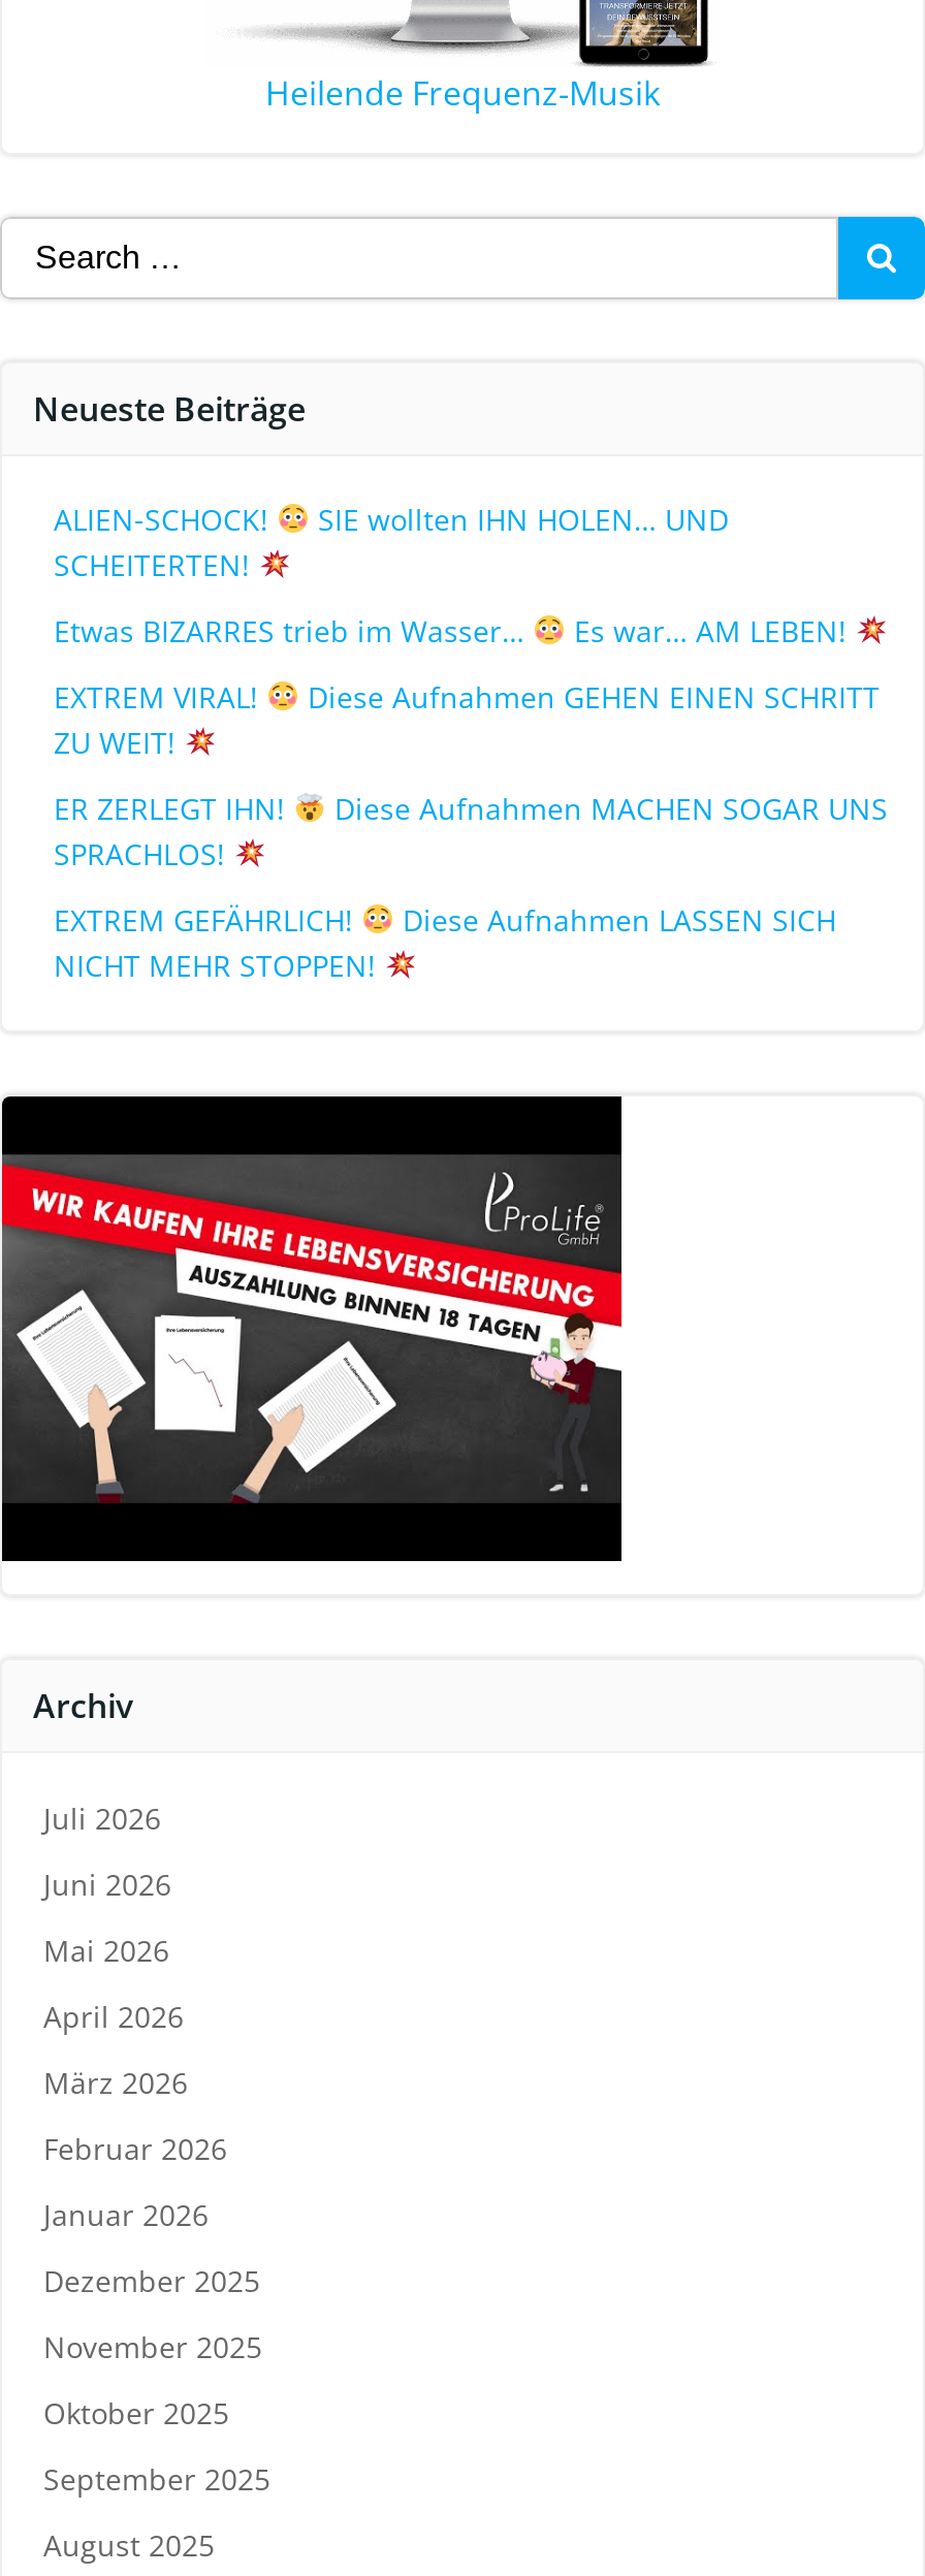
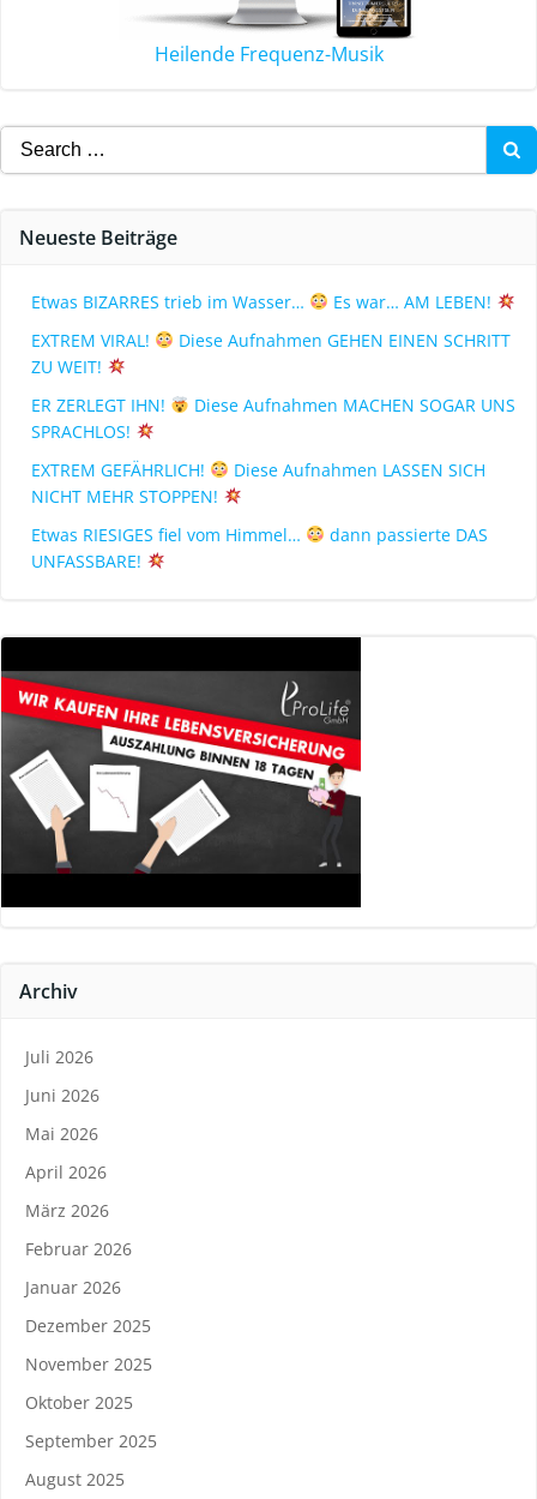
[54,500,729,584] ALIEN-SCHOCK! | SIE wollten IHN HOLEN… UND | SCHEITERTEN! -> none
moved [54,611,888,985] -> [31,290,515,508]: Etwas BIZARRES trieb im Wasser… | Es war… AM LEBEN! | EXTREM VIRAL! | ... | Diese Aufnahmen LASSEN SICH | NICHT MEHR STOPPEN!
none -> [31,523,488,572] Etwas RIESIGES fiel vom Himmel… | dann passierte DAS | UNFASSBARE!

